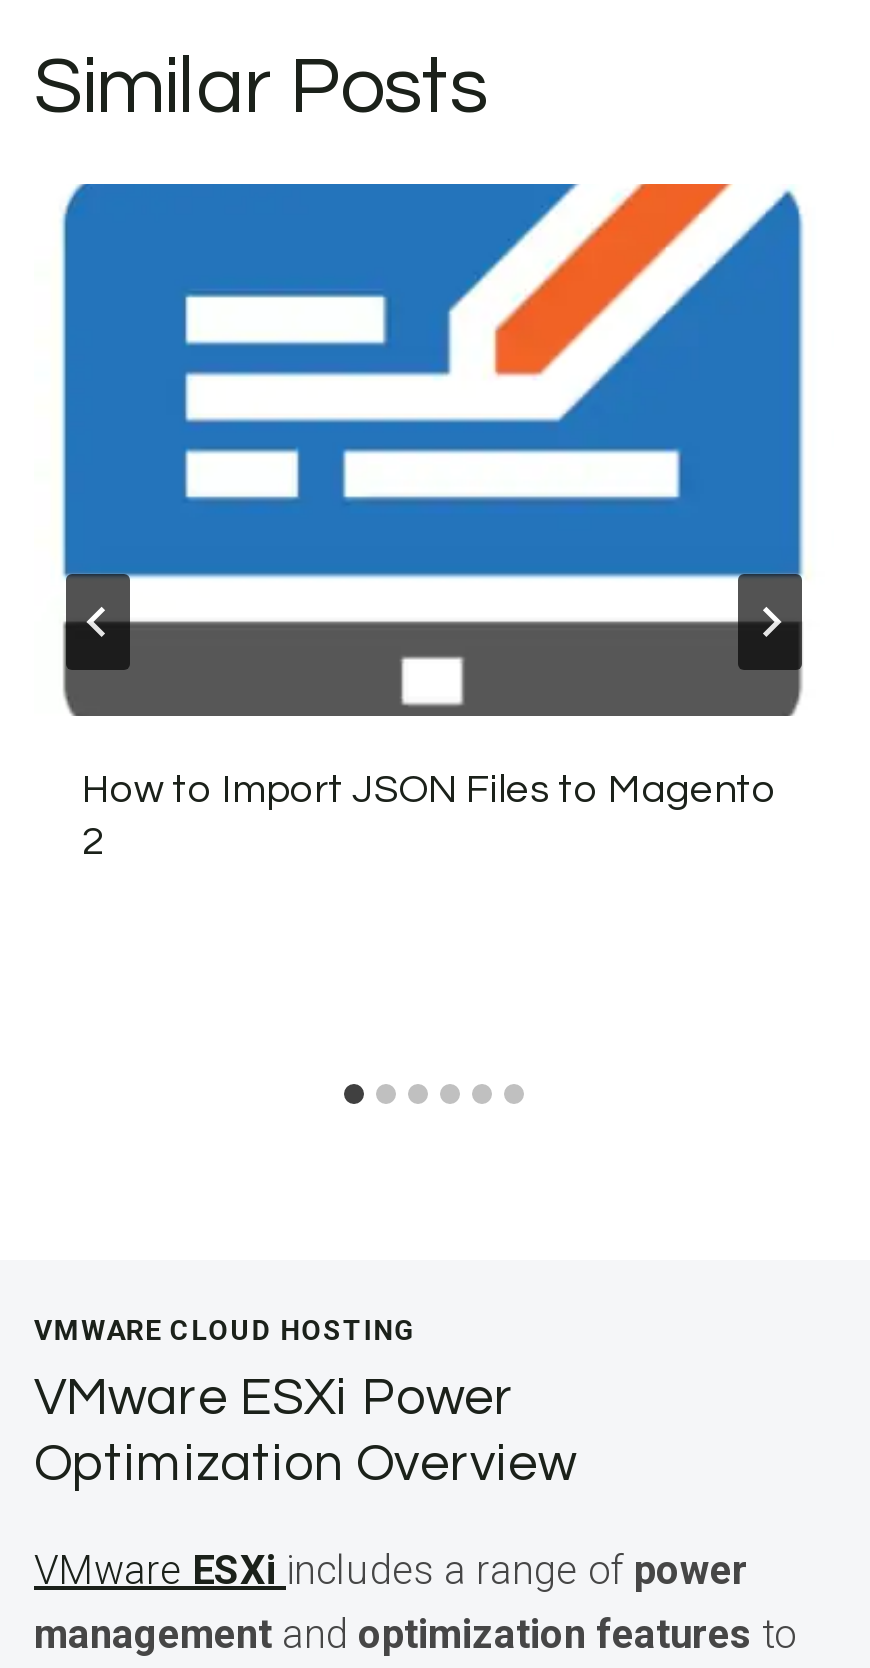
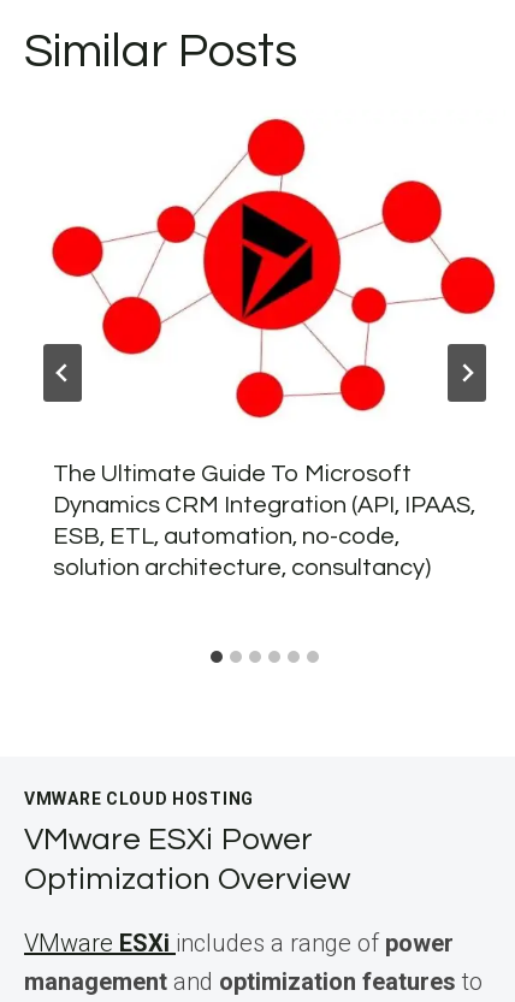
[60,182,818,862] [image] | How to Import JSON Files to Magento | 2 -> [41,109,496,580] [image] | The Ultimate Guide To Microsoft | Dynamics CRM Integration (API, IPAAS, | ESB, ETL, automation, no-code, | solution architecture, consultancy)

